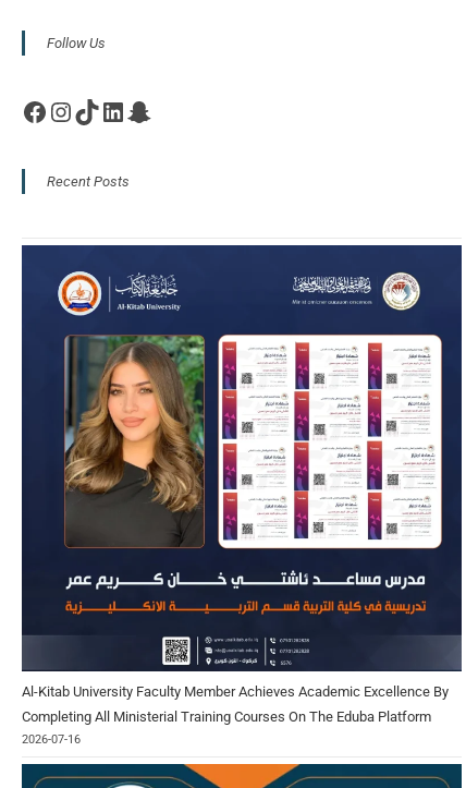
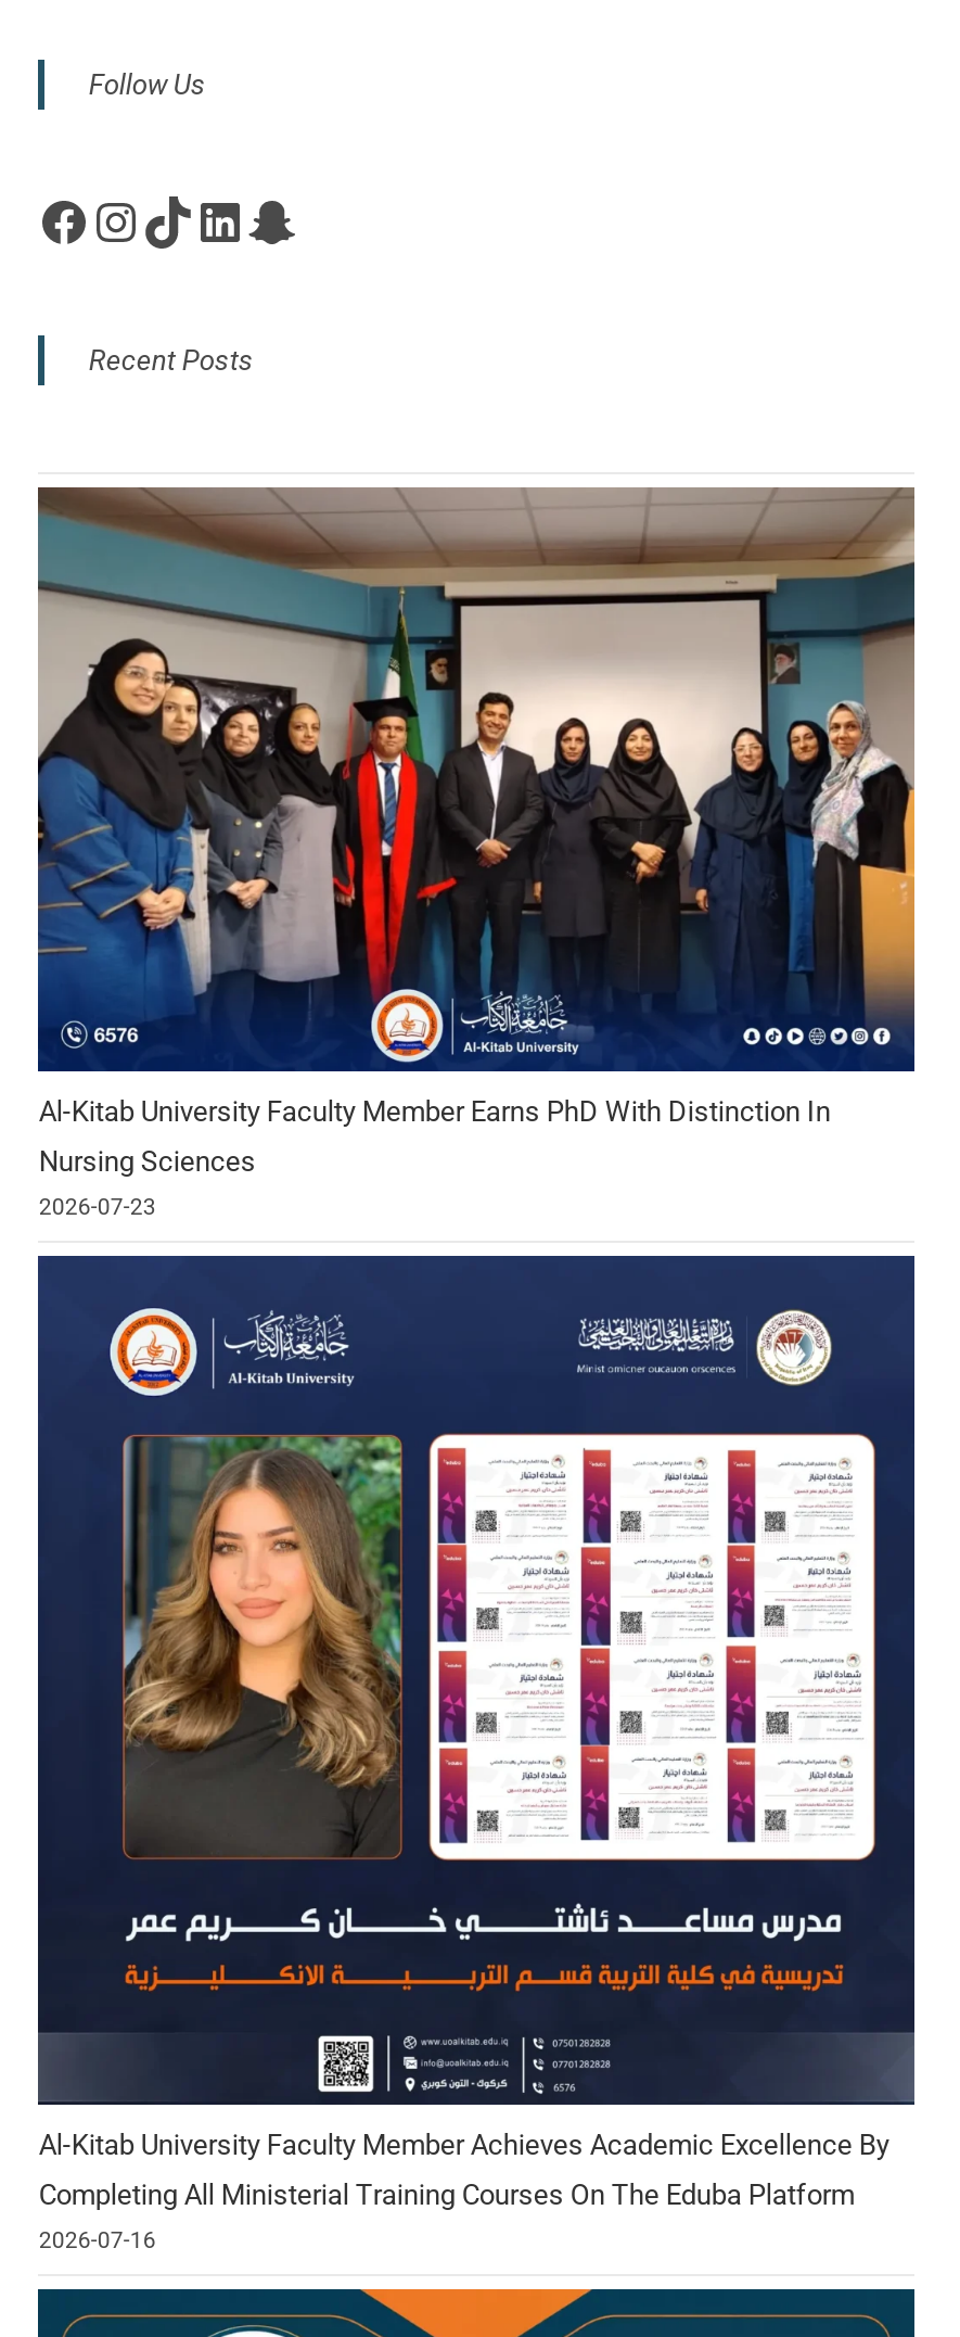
none -> [36,485,917,1220] [image] | Al-Kitab University Faculty Member Earns PhD With Distinction In | Nursing Sciences | 2026-07-23

